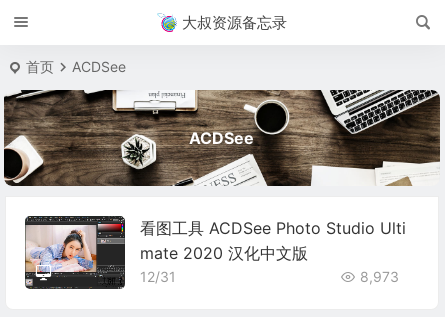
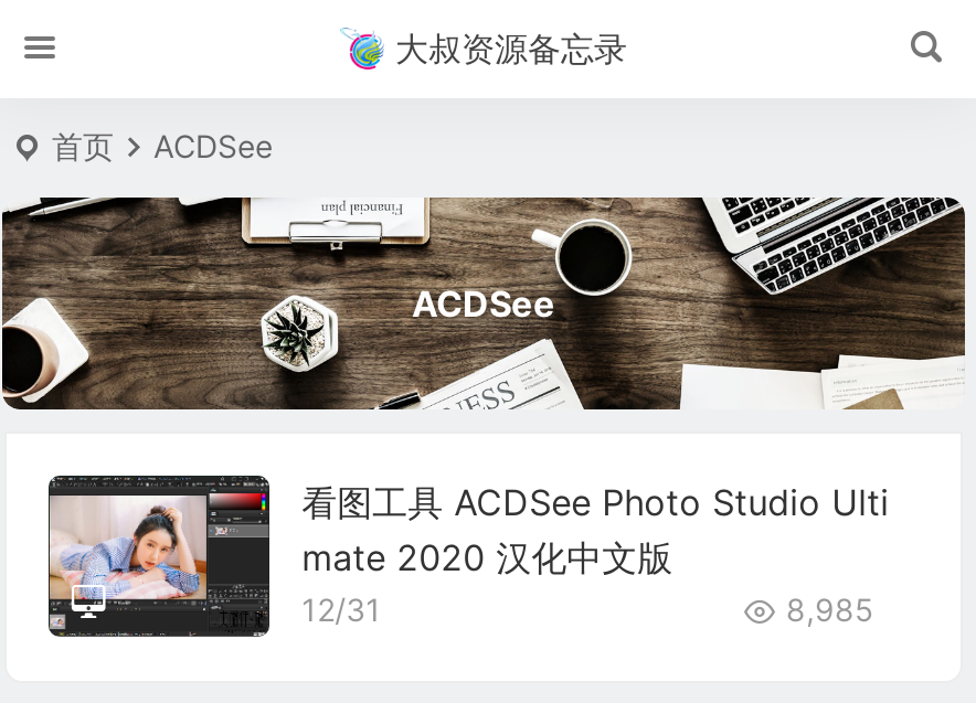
[360,268,399,285] 8,973 -> [786,591,874,629] 8,985

